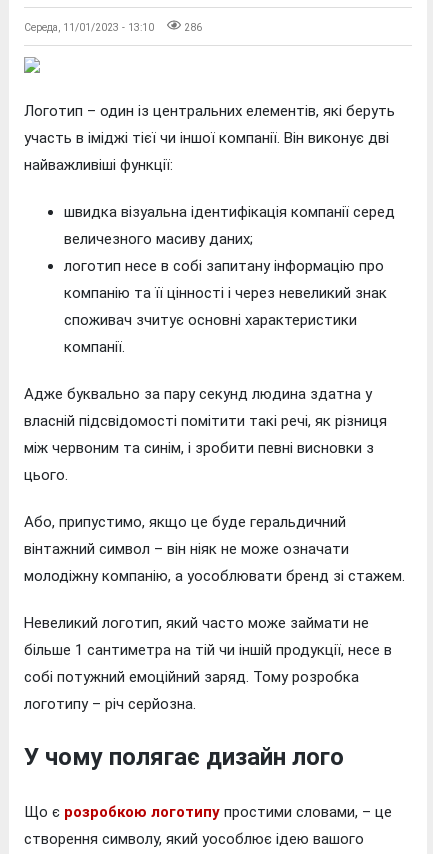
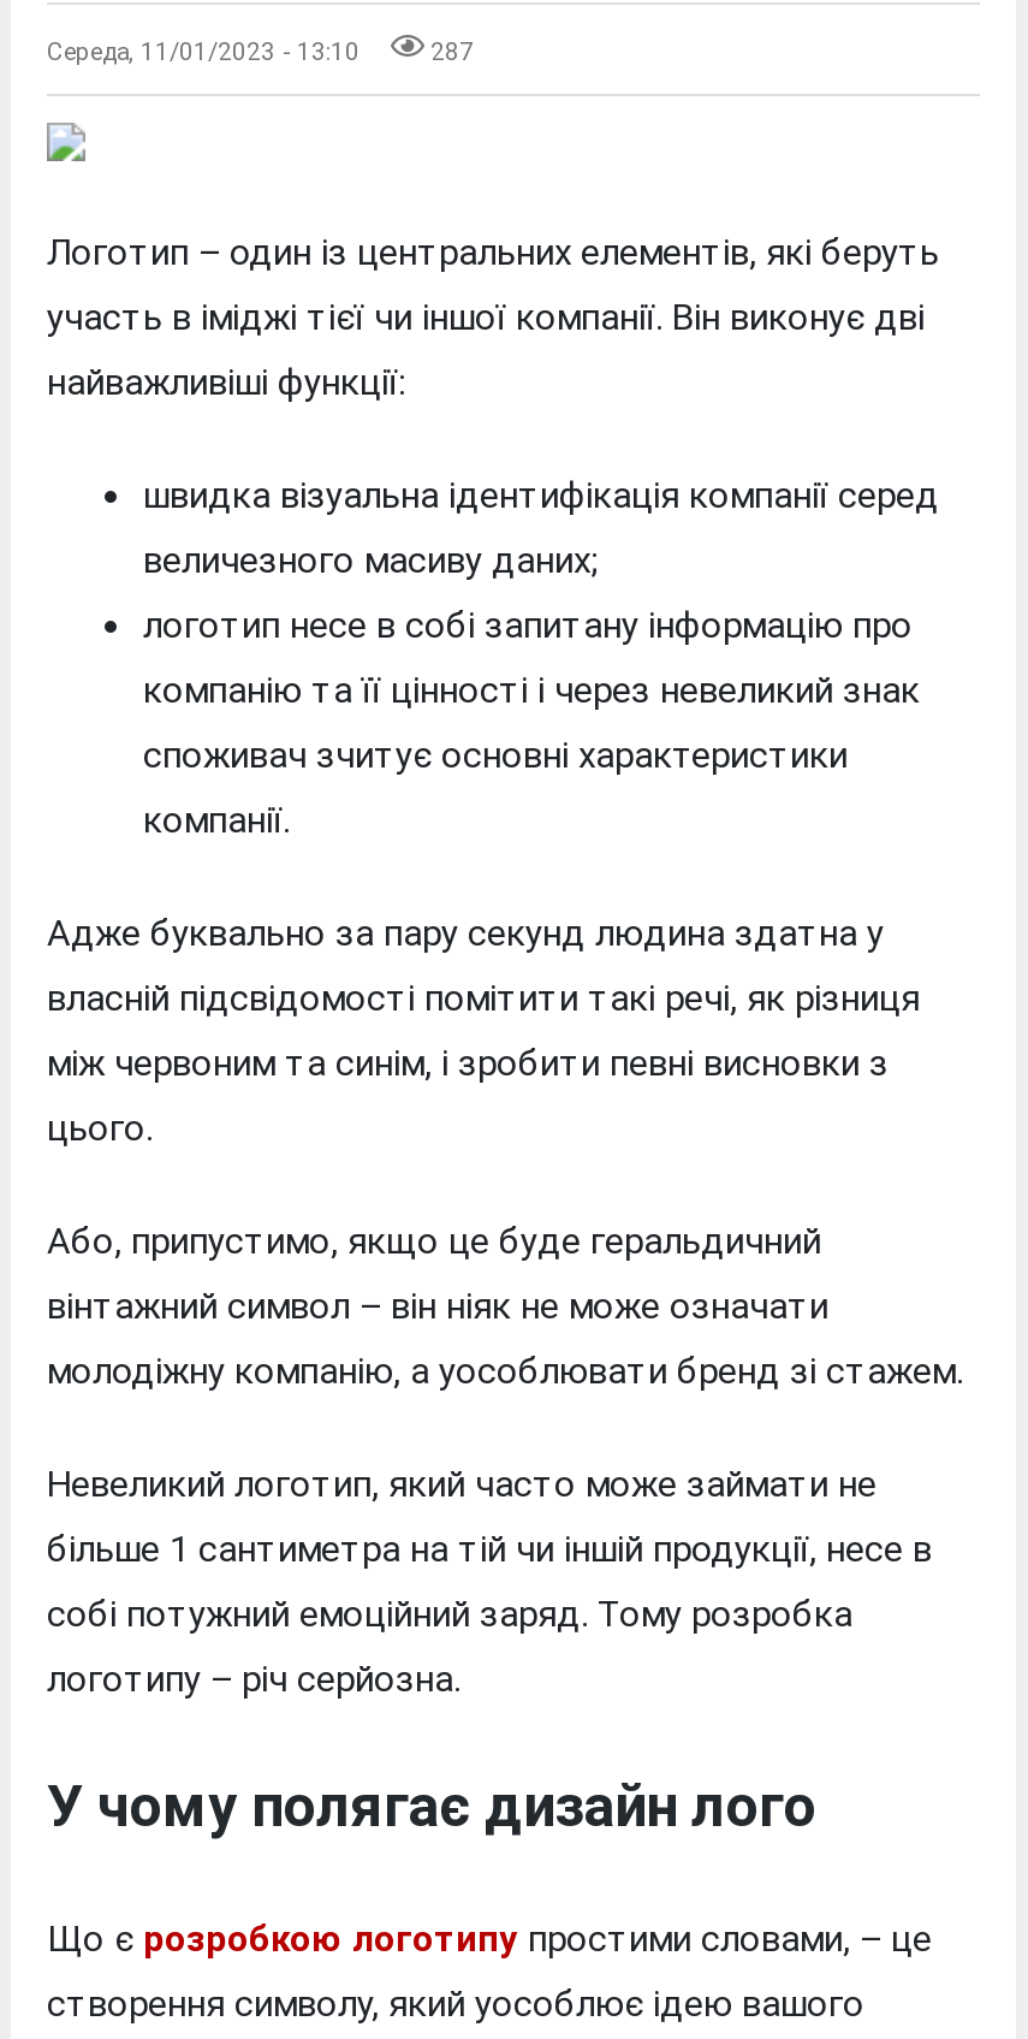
[180,22,201,33] 286 -> [423,38,474,64] 287

